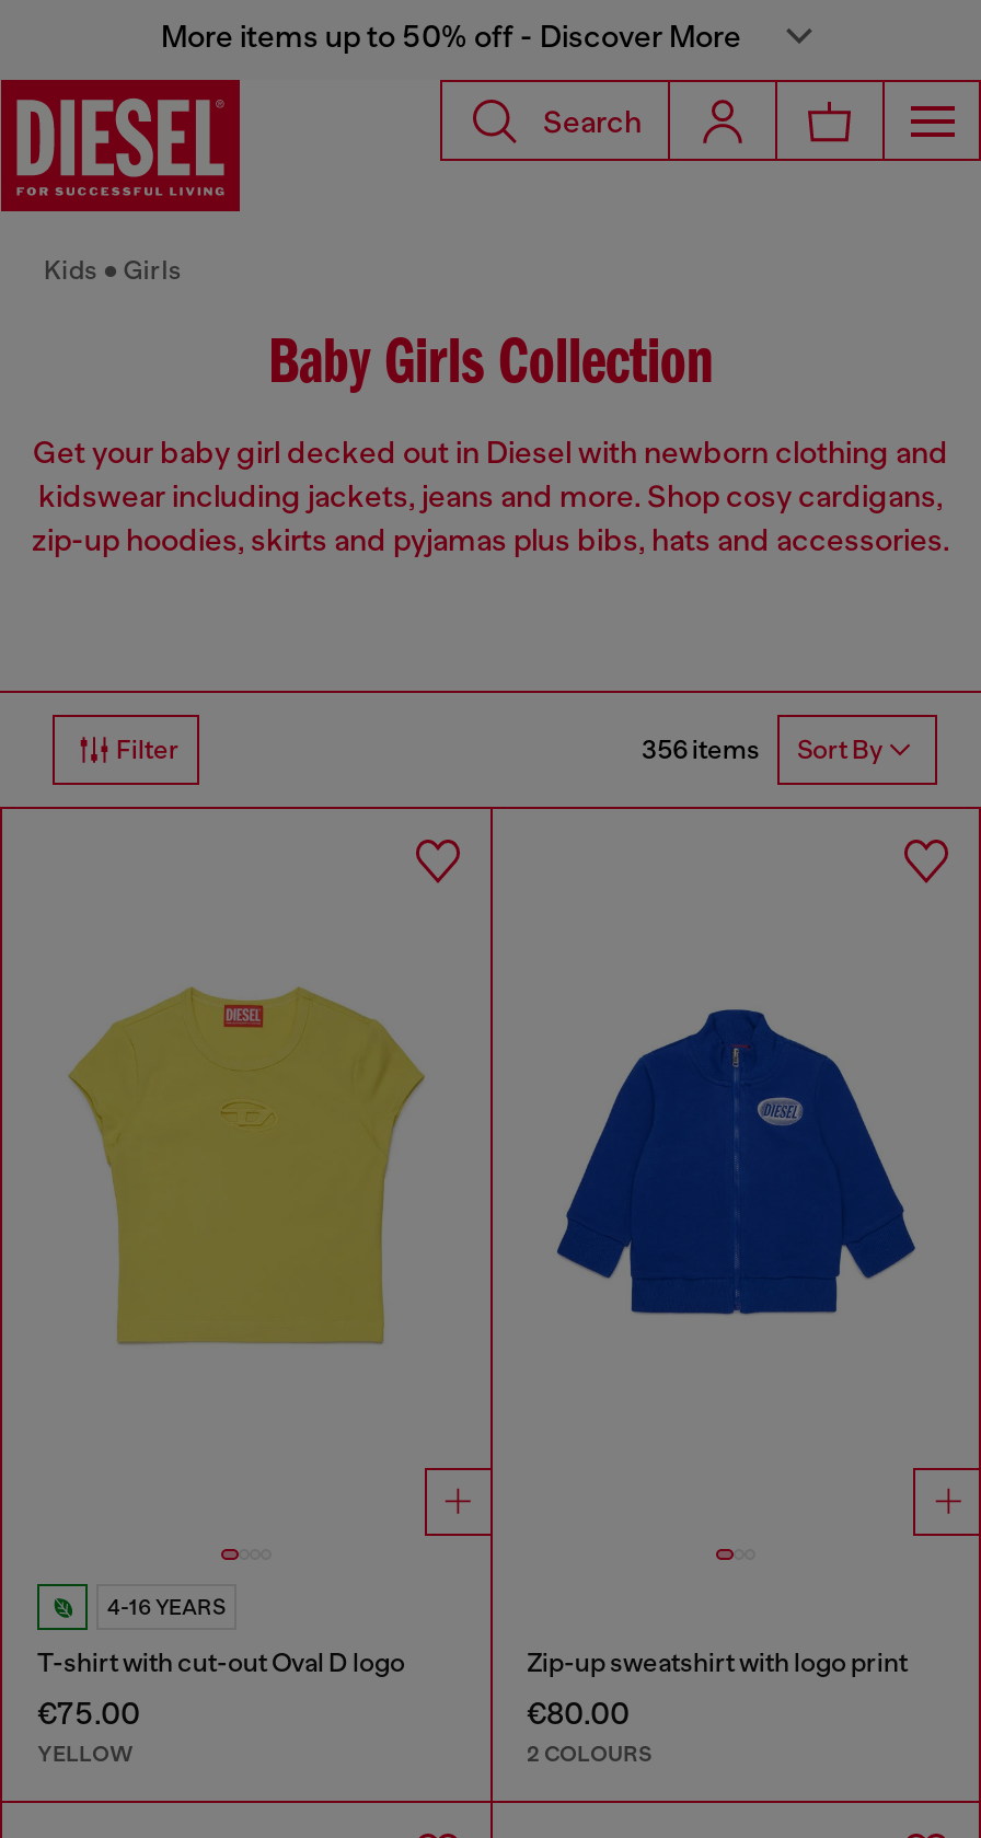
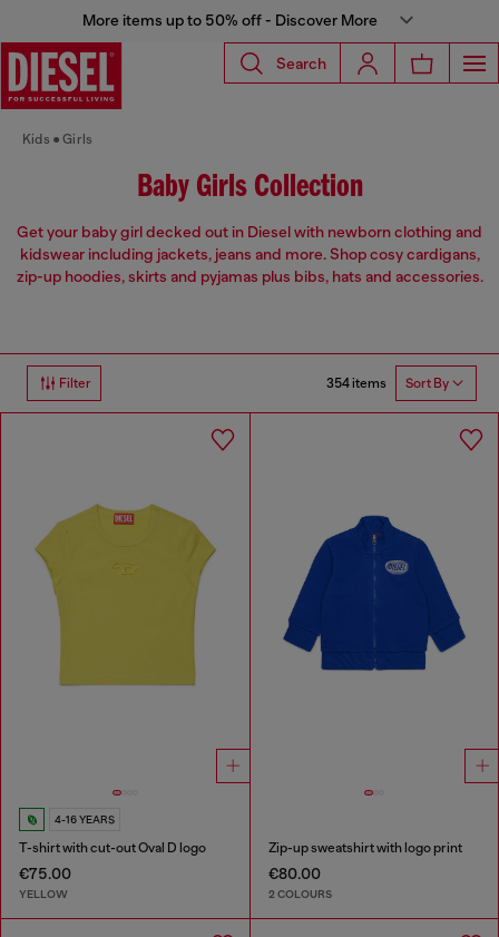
[642,734,882,766] 356 items Sort By -> [326,375,449,392] 354 items Sort By

